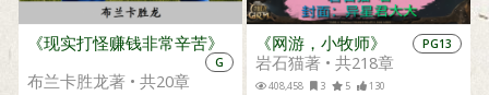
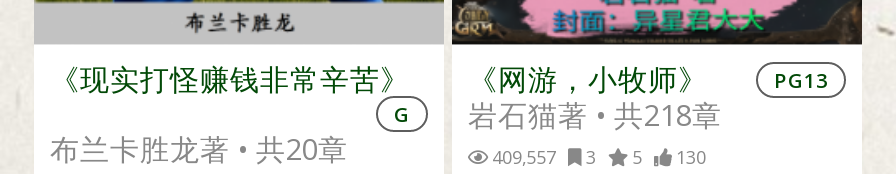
[266,78,385,92] 408,458 3 5 130 -> [488,143,706,169] 409,557 3 5 130

